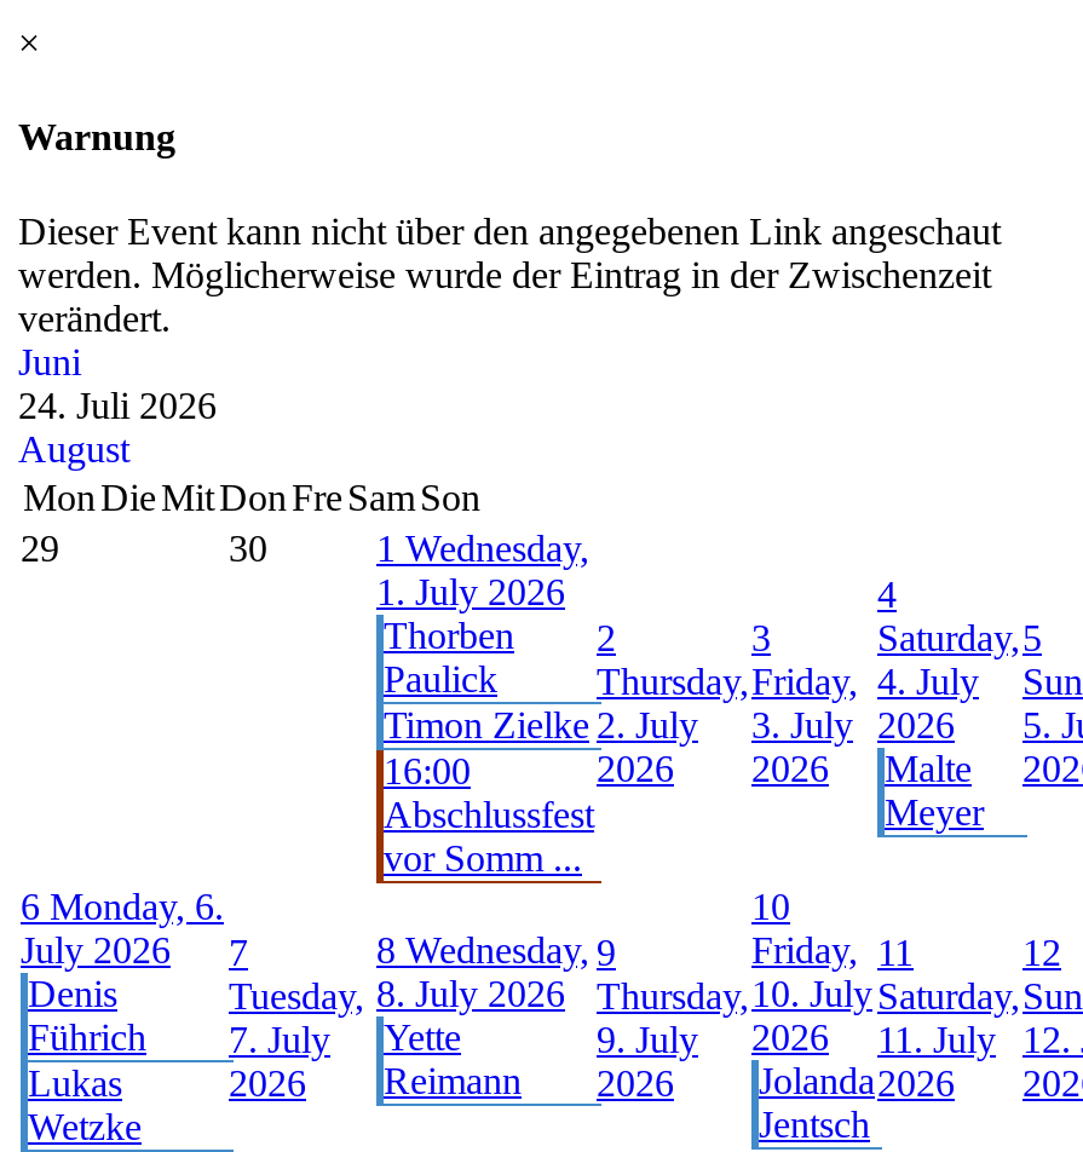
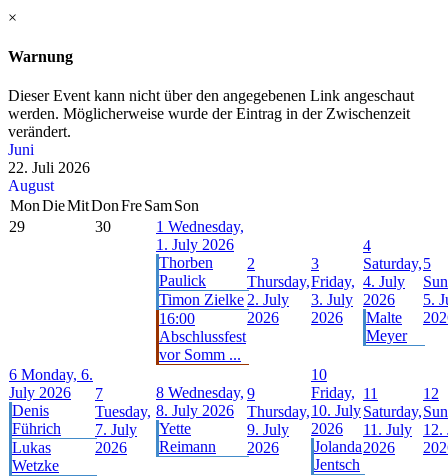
[18,385,217,426] 24. Juli 2026 -> [8,159,90,176] 22. Juli 2026

